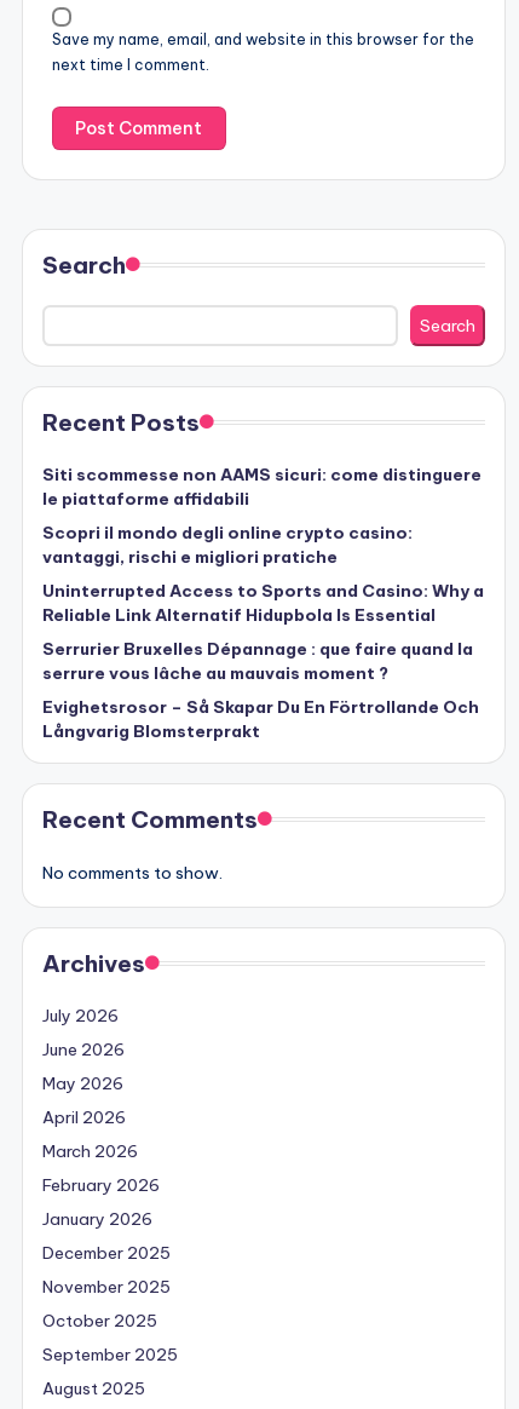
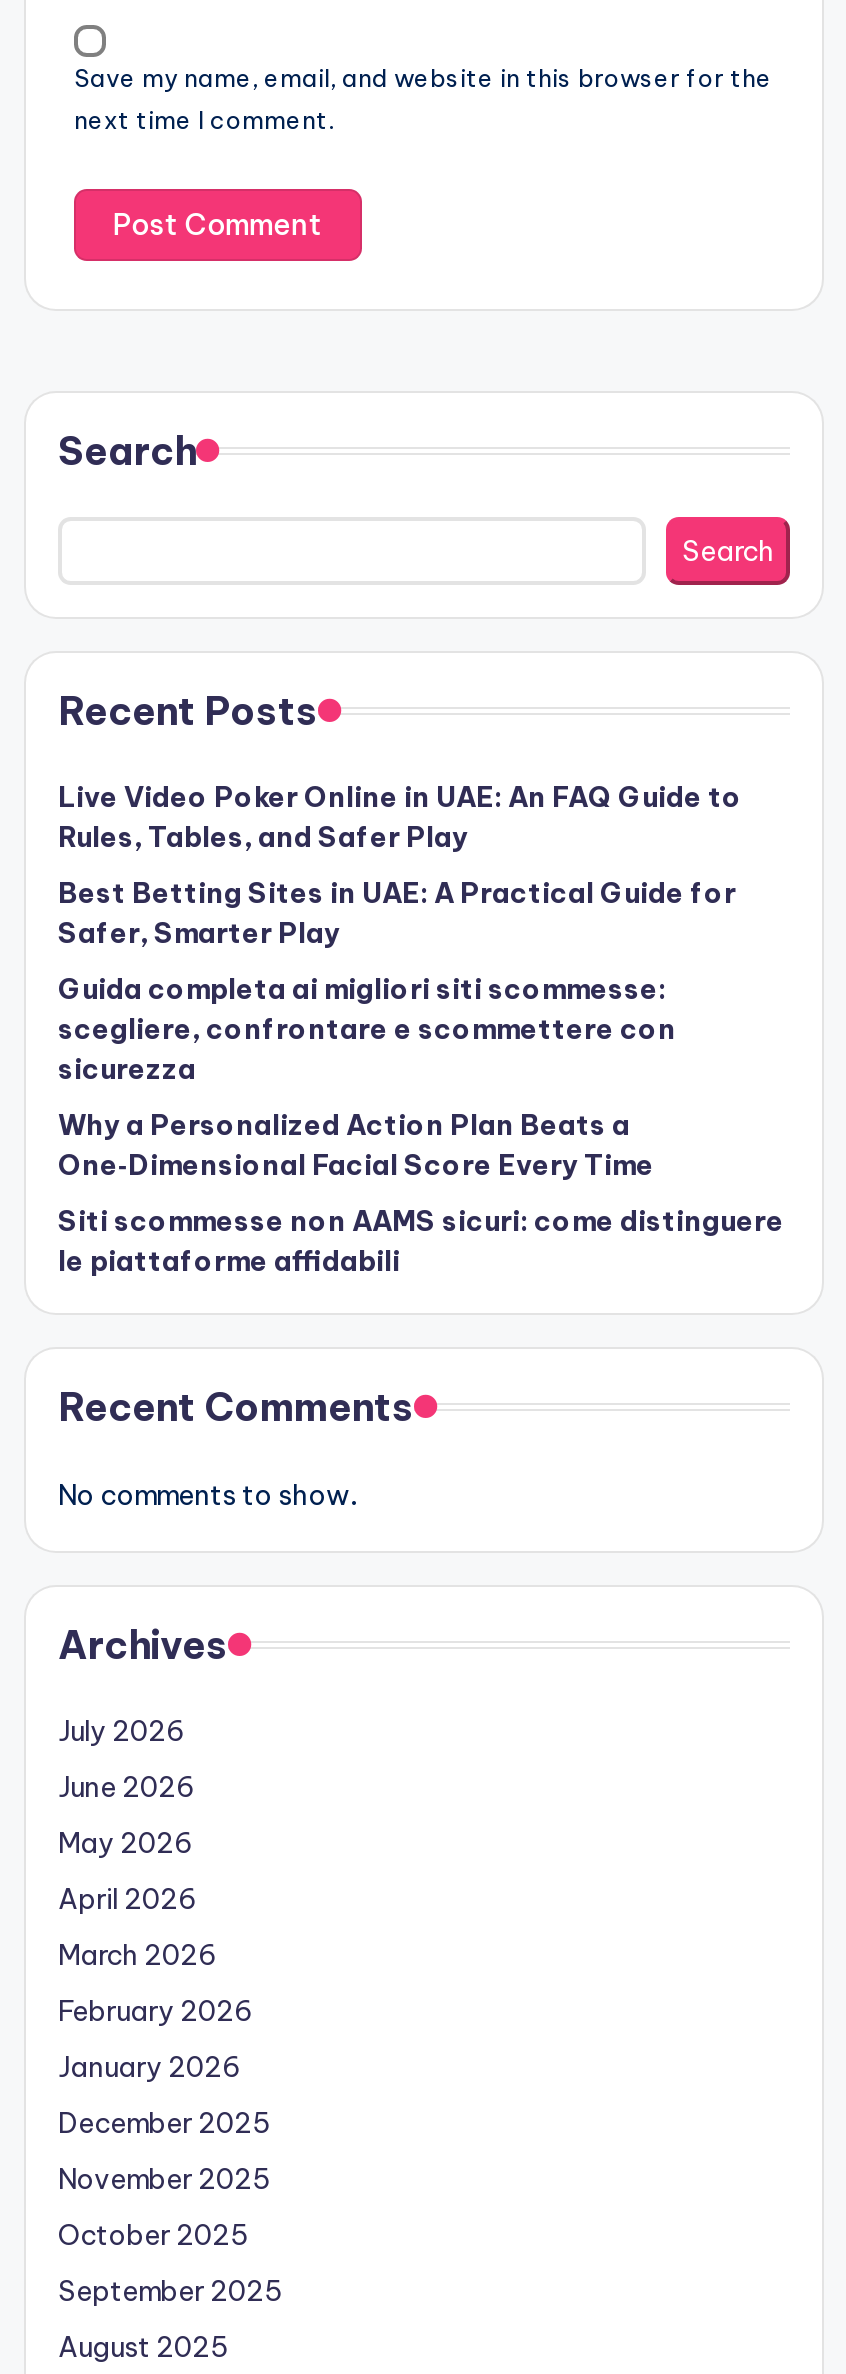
none -> [58,779,742,1183] Live Video Poker Online in UAE: An FAQ Guide to | Rules, Tables, and Safer Play | Best Betting Sites in UAE: A Practical Guide for | Safer, Smarter Play | Guida completa ai migliori siti scommesse: | scegliere, confrontare e scommettere con | sicurezza | Why a Personalized Action Plan Beats a | One‑Dimensional Facial Score Every Time
moved [42,464,481,510] -> [58,1203,784,1279]: Siti scommesse non AAMS sicuri: come distinguere | le piattaforme affidabili
[42,522,484,742] Scopri il mondo degli online crypto casino: | vantaggi, rischi e migliori pratiche | Uninterrupted Access to Sports and Casino: Why a | Reliable Link Alternatif Hidupbola Is Essential | Serrurier Bruxelles Dépannage : que faire quand la | serrure vous lâche au mauvais moment ? | Evighetsrosor – Så Skapar Du En Förtrollande Och | Långvarig Blomsterprakt -> none

